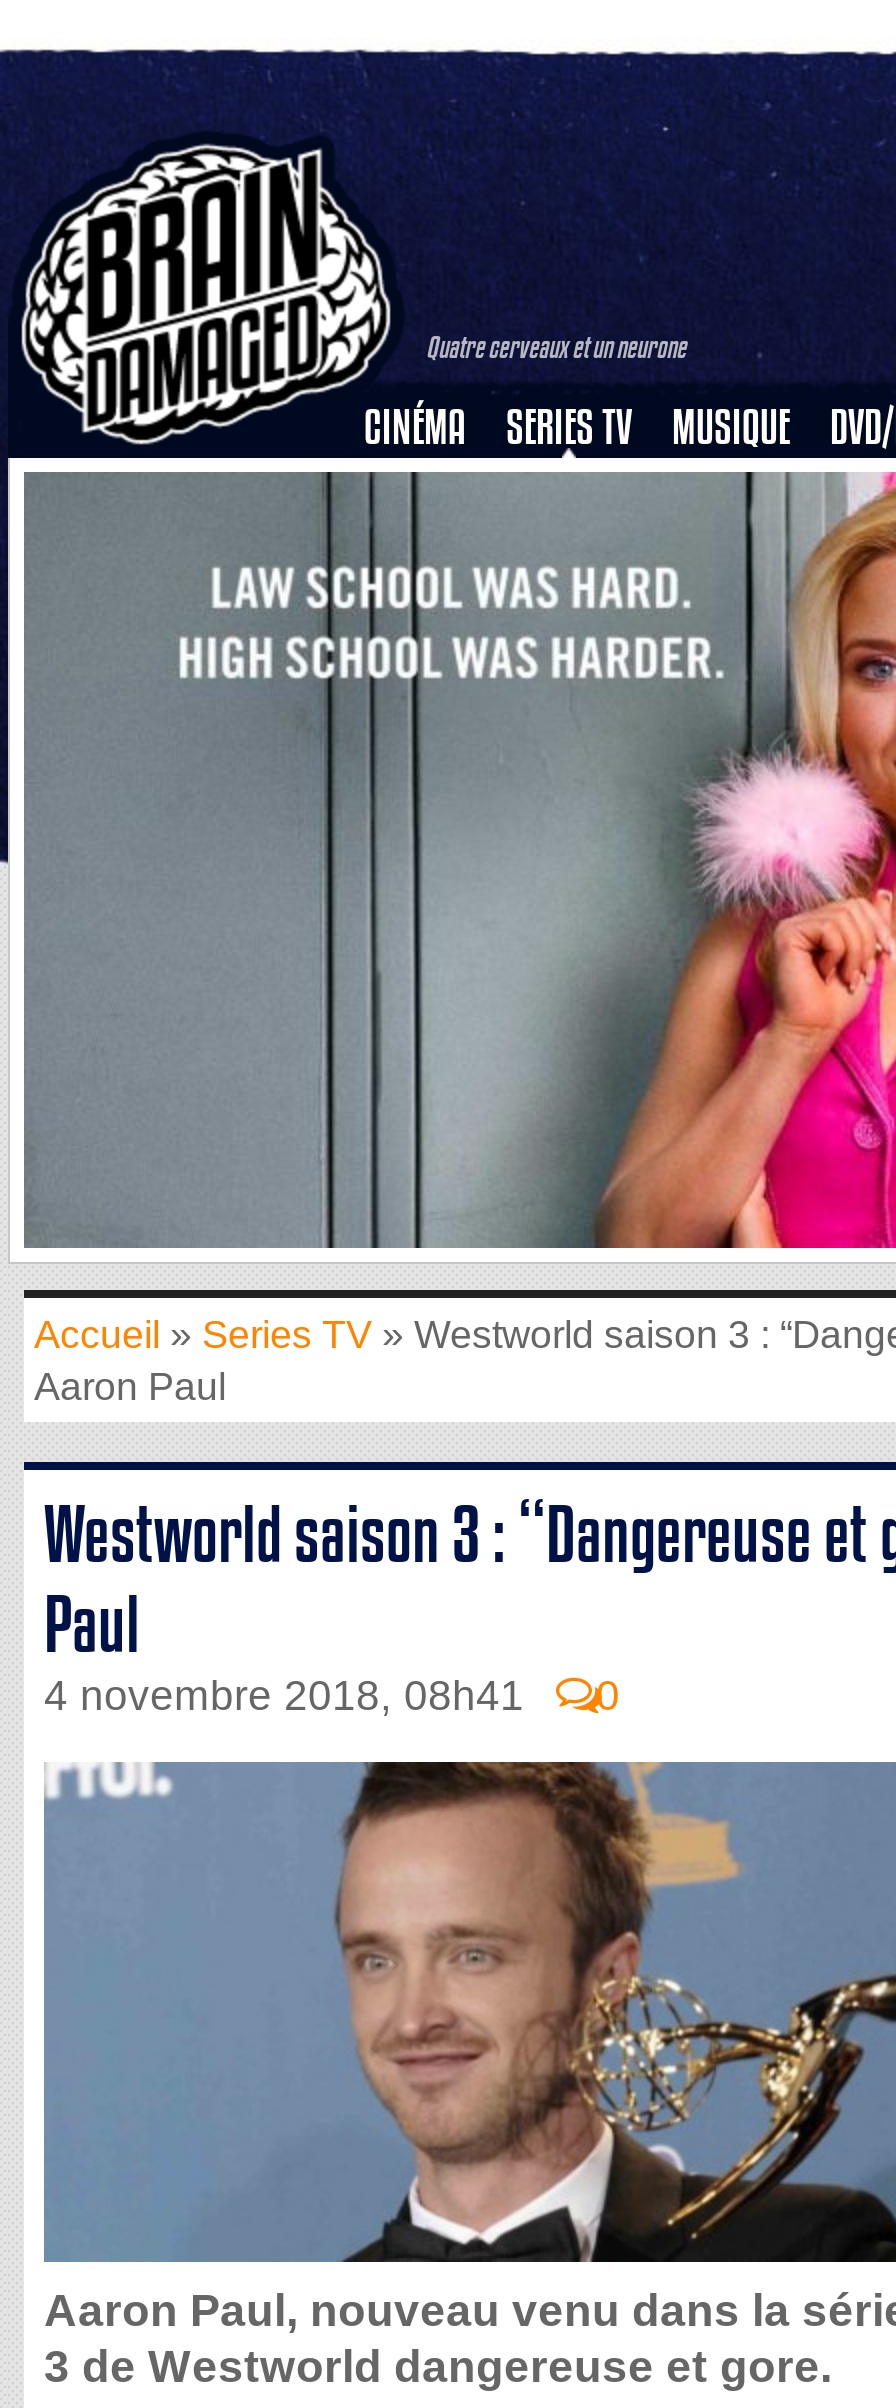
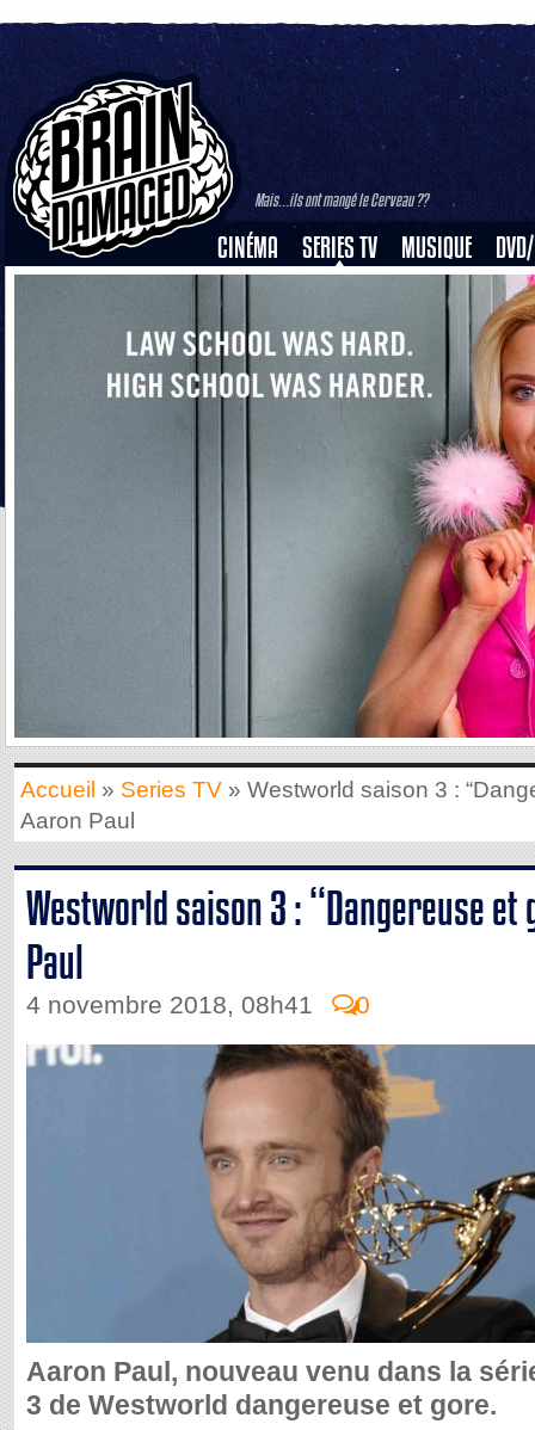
[426,330,686,364] Quatre cerveaux et un neurone -> [254,190,428,210] Mais...ils ont mangé le Cerveau ??

